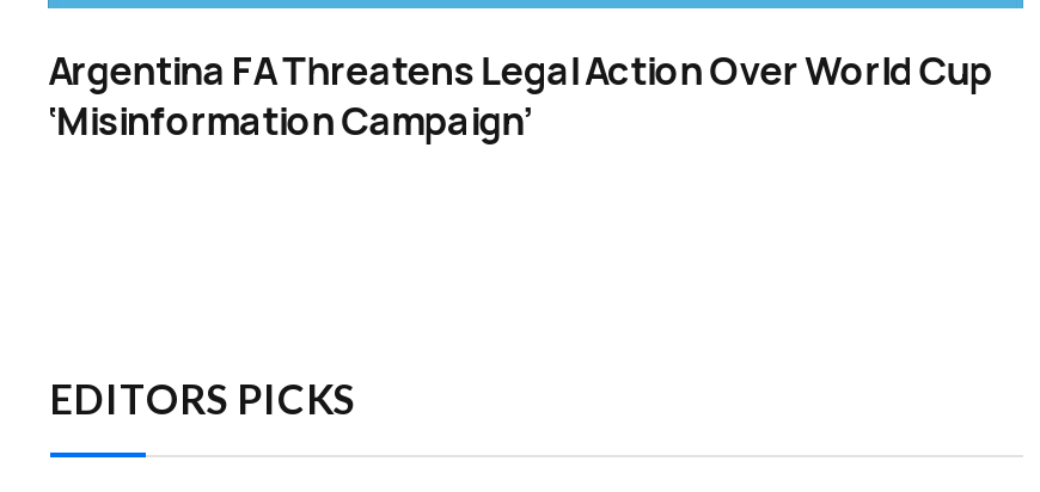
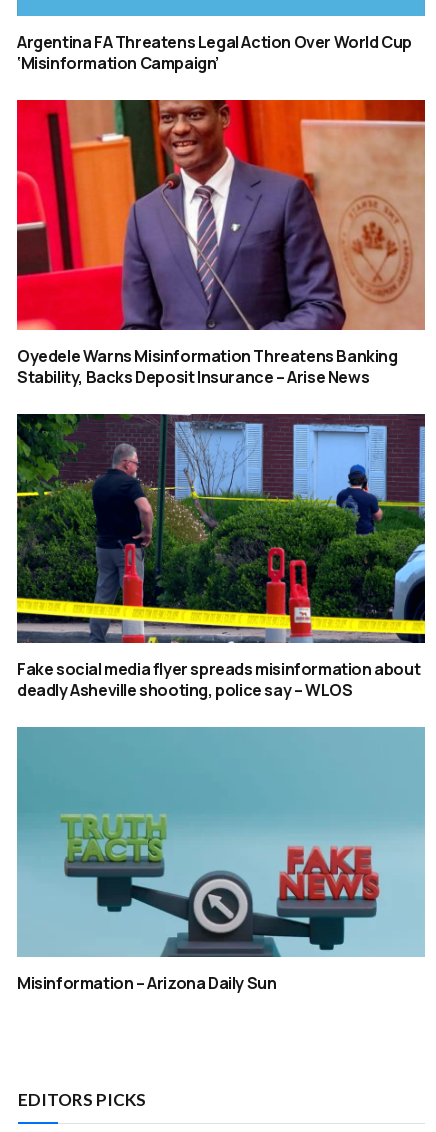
none -> [16,99,426,388] [image] | Oyedele Warns Misinformation Threatens Banking | Stability, Backs Deposit Insurance – Arise News
none -> [16,413,426,701] [image] | Fake social media flyer spreads misinformation about | deadly Asheville shooting, police say – WLOS
none -> [16,726,425,994] [image] | Misinformation – Arizona Daily Sun

